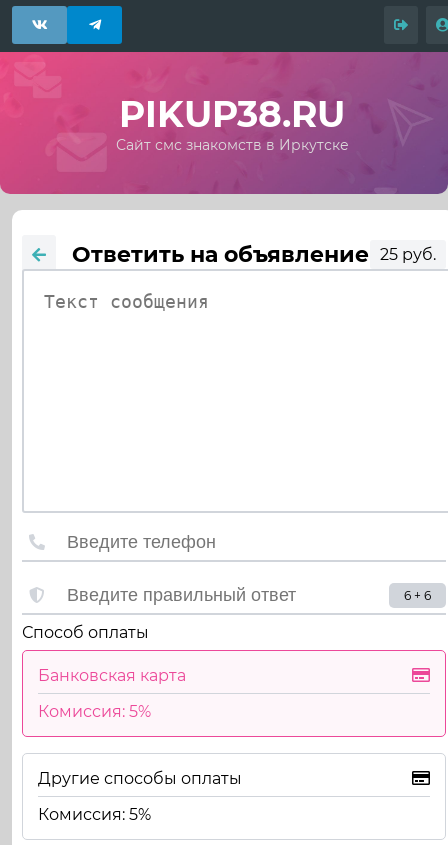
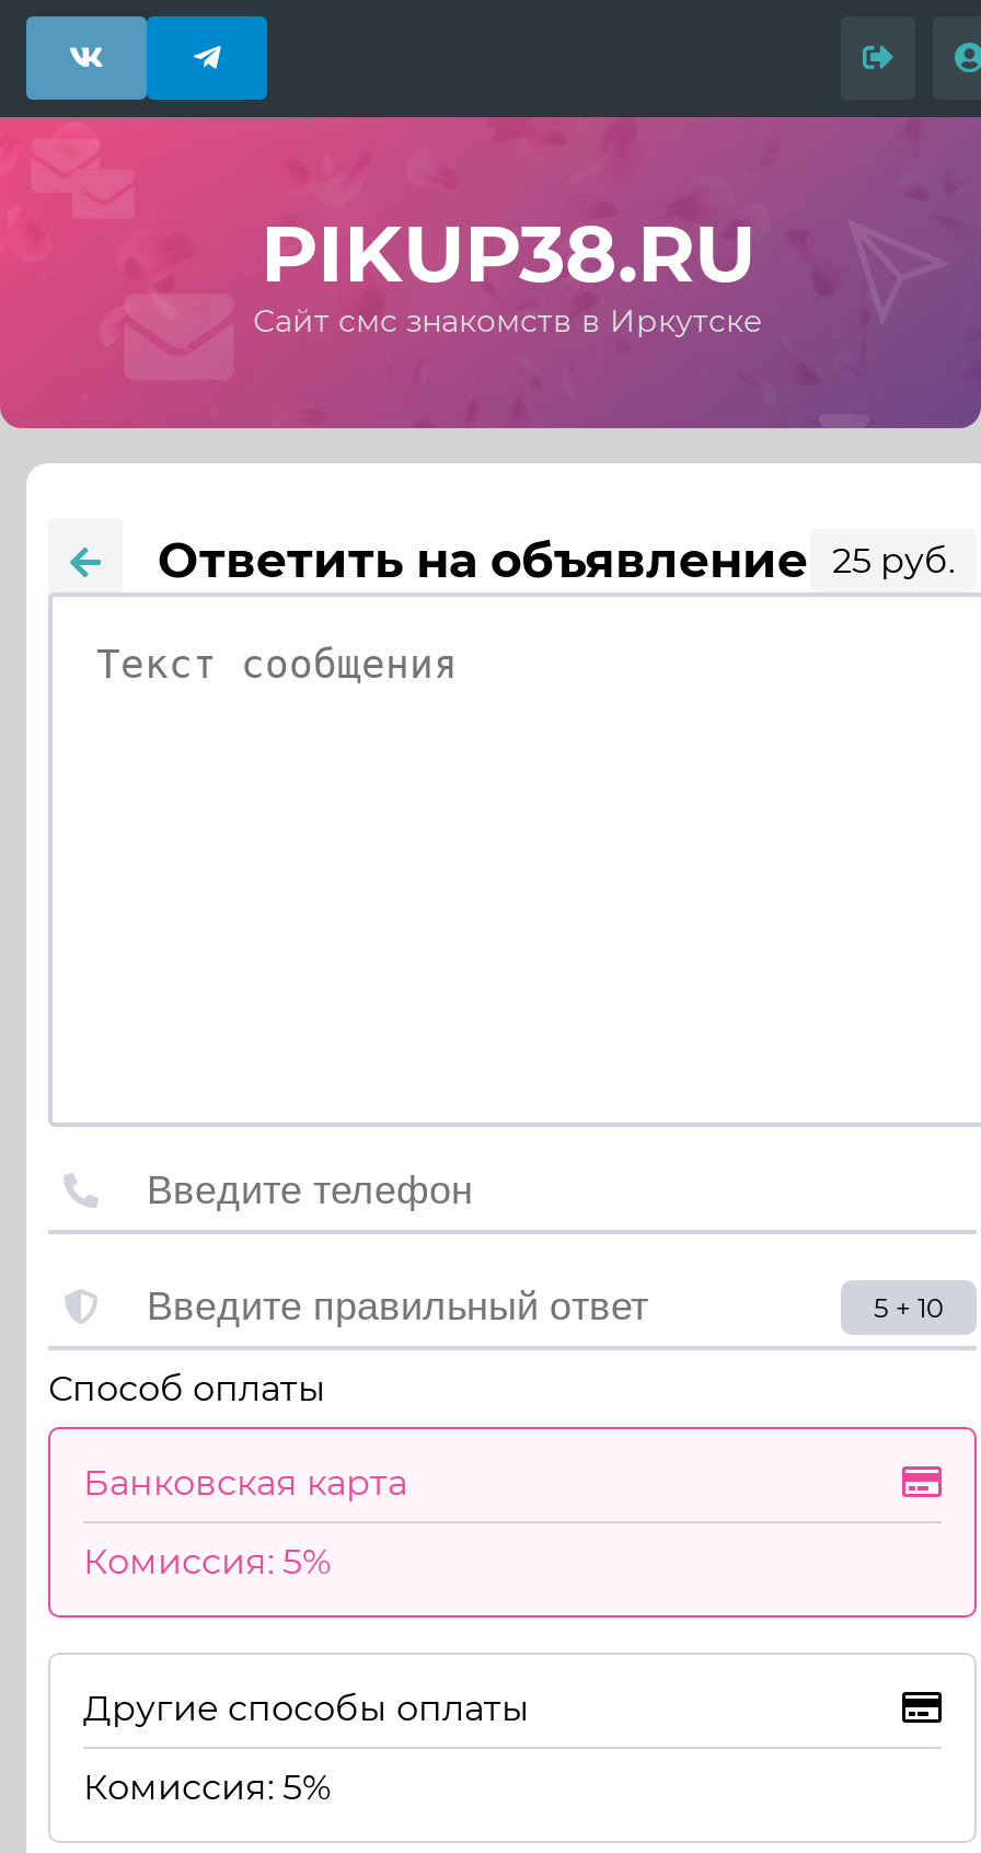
[404,588,431,603] 6 + 6 -> [874,1291,944,1324] 5 + 10

